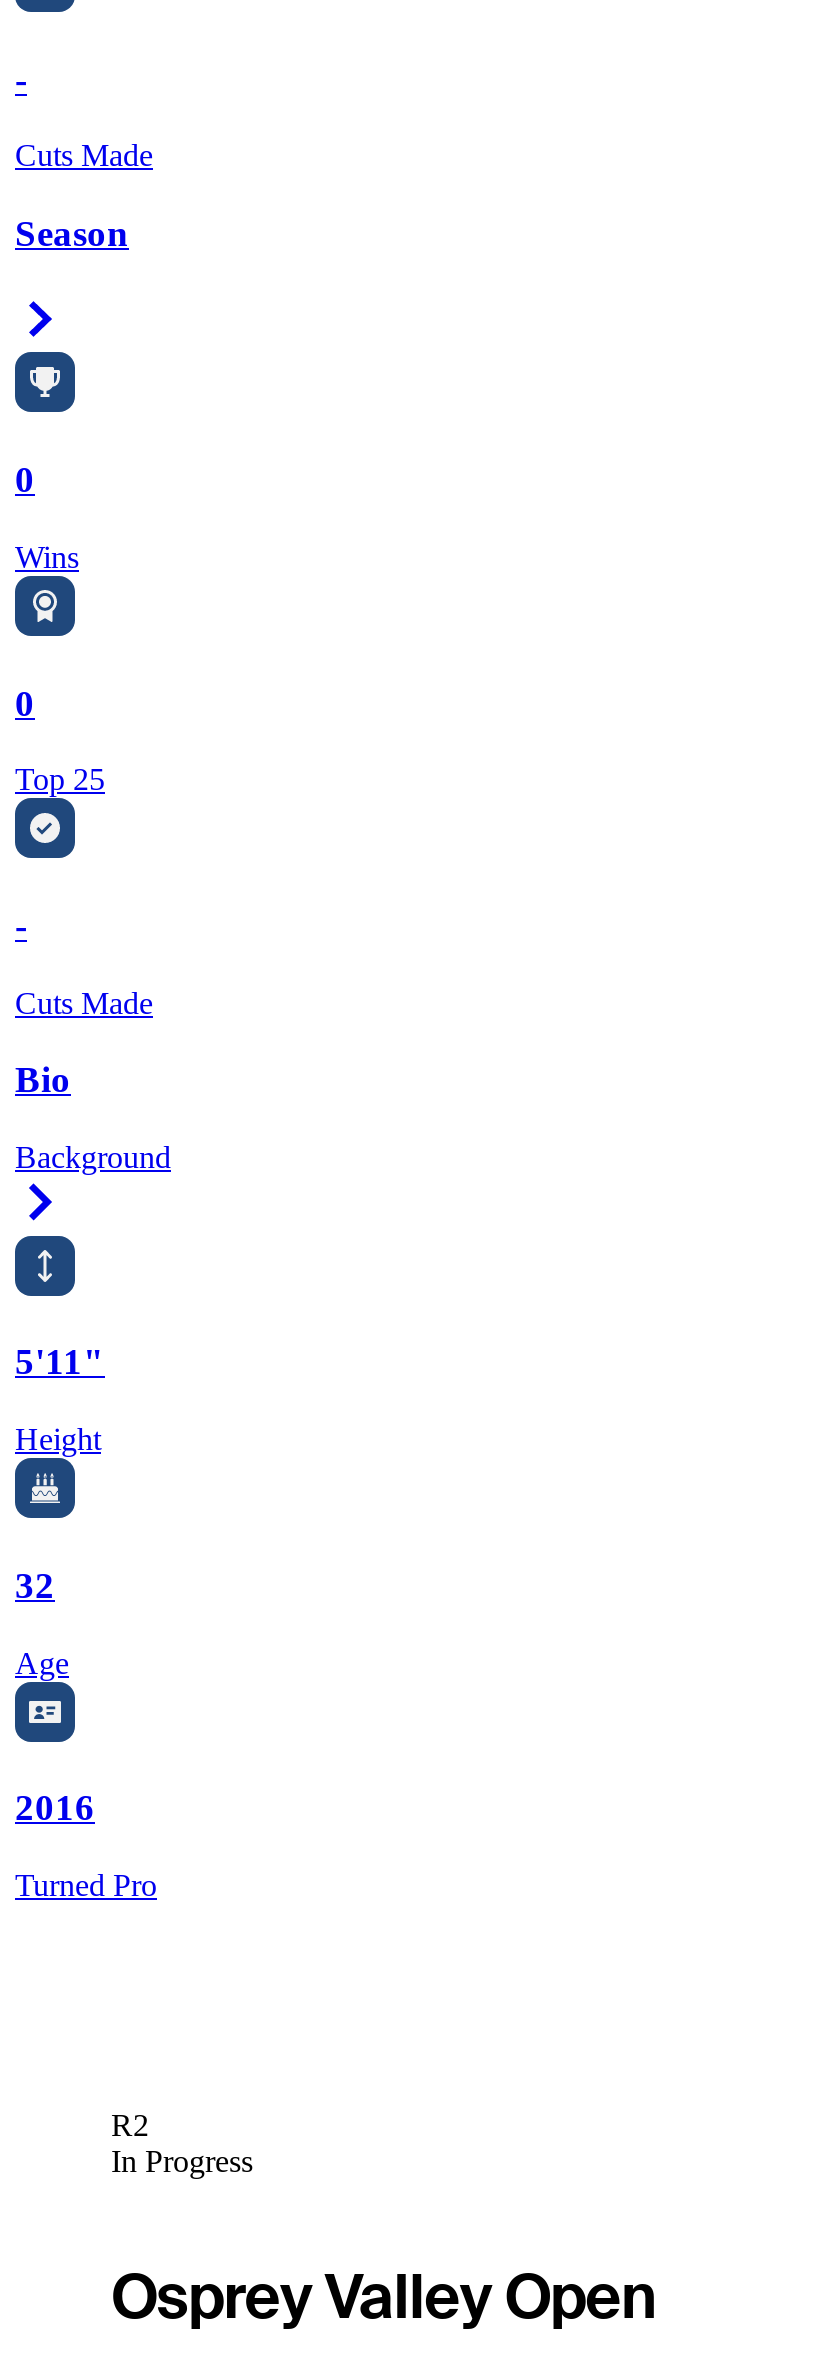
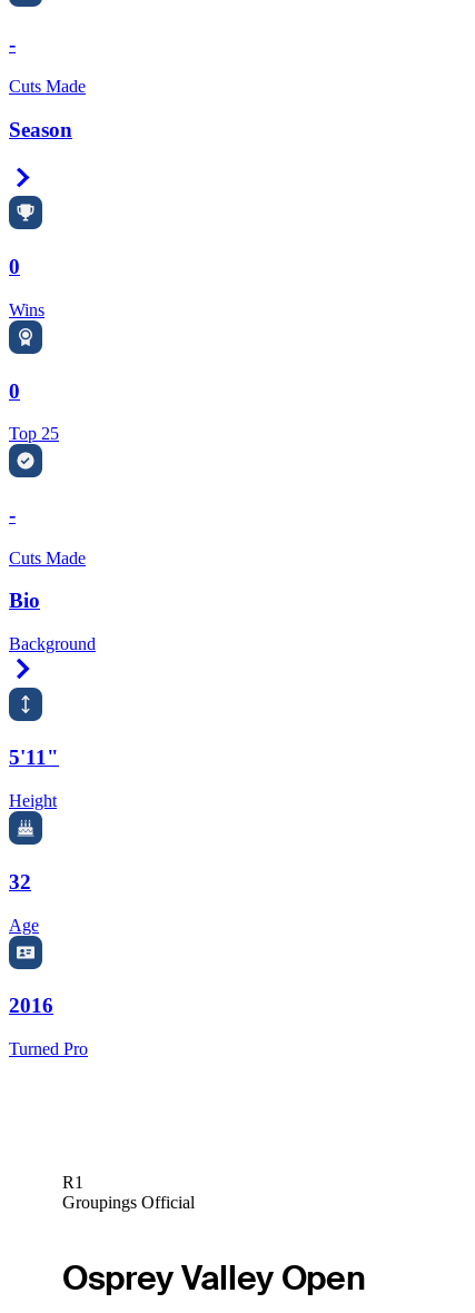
[111,2109,253,2179] R2 | In Progress -> [62,1173,195,1212] R1 | Groupings Official

